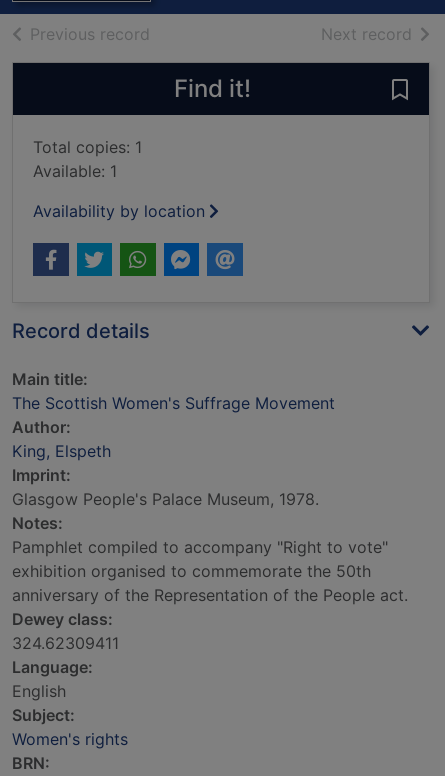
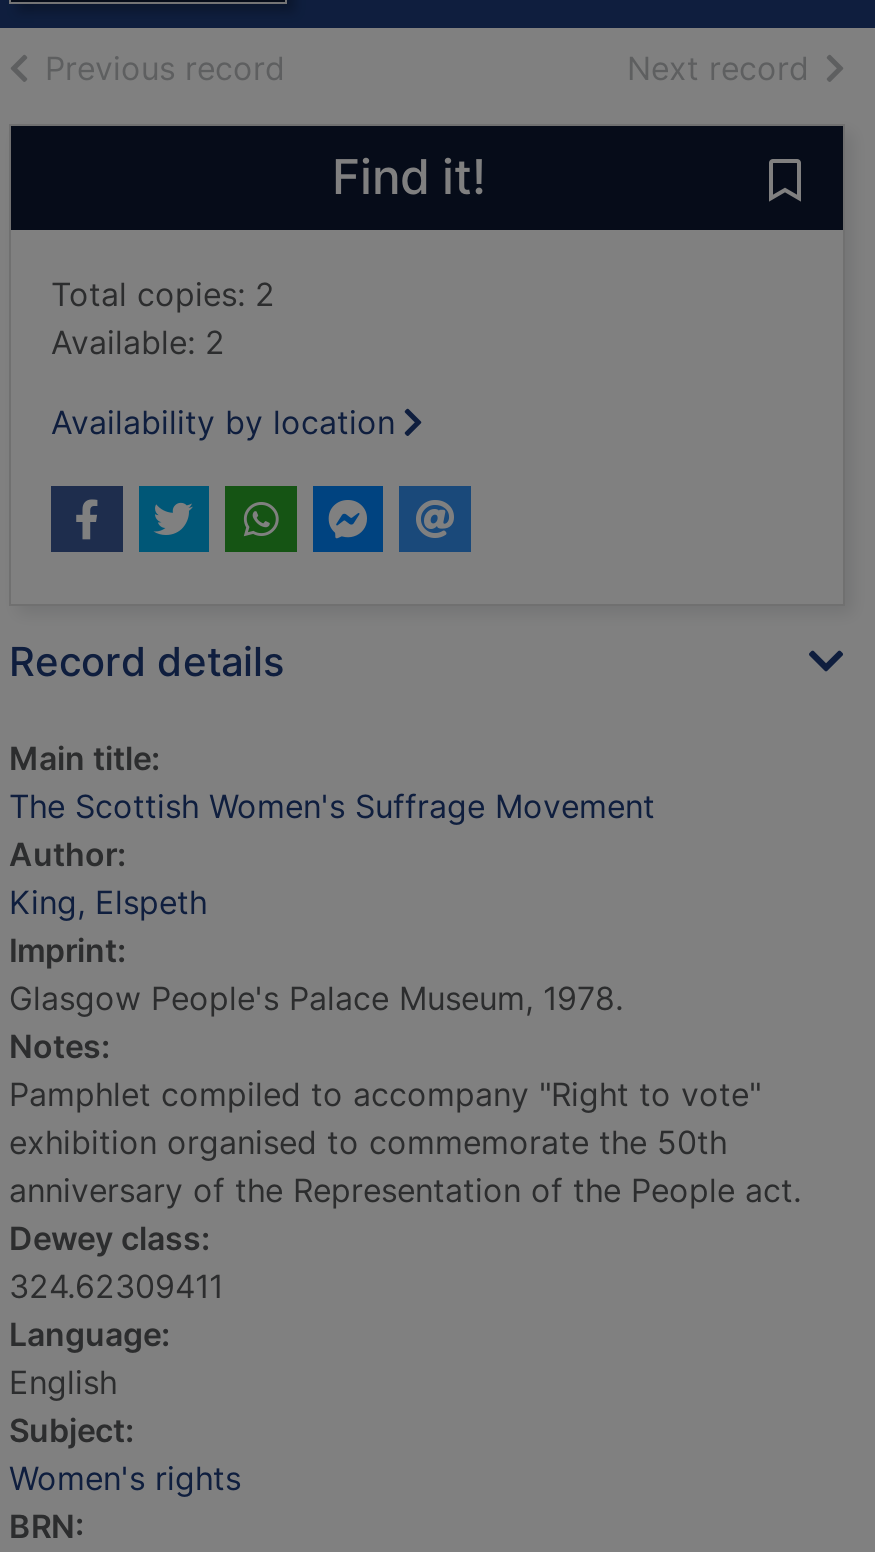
[33,137,142,157] Total copies: 1 -> [51,275,275,315] Total copies: 2
[33,161,117,181] Available: 1 -> [51,323,225,363] Available: 2

